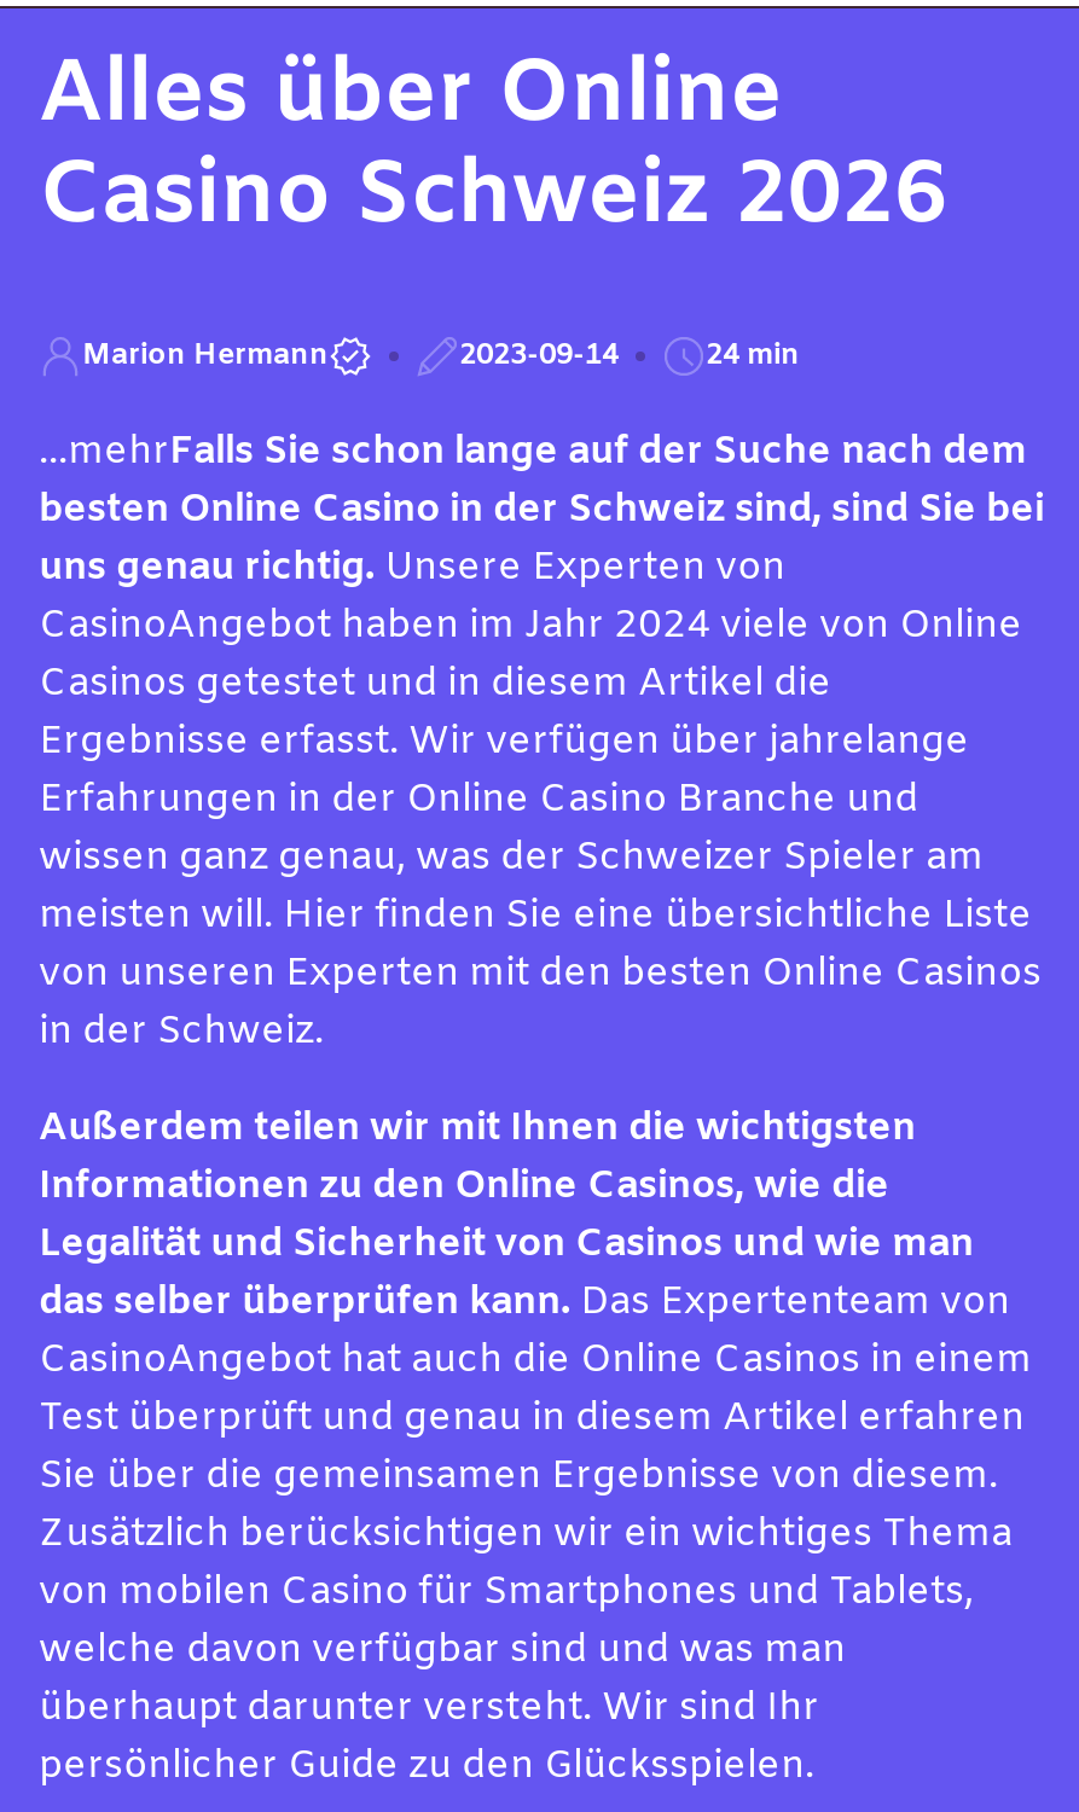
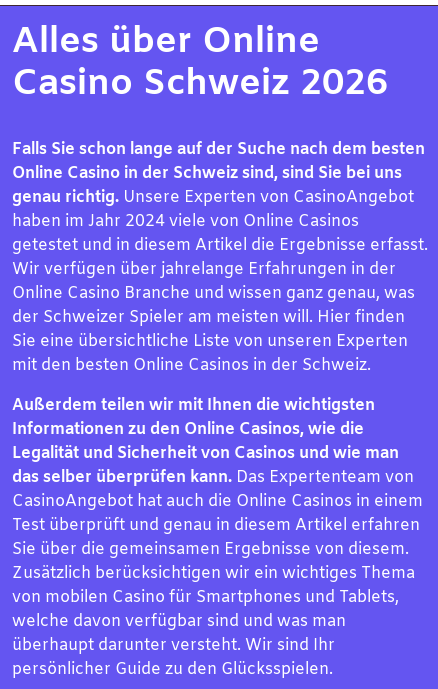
[39,337,1044,1057] Marion Hermann | 2023-09-14 | 24 min | ...mehrFalls Sie schon lange auf der Suche nach dem | besten Online Casino in der Schweiz sind, sind Sie bei | uns genau richtig. Unsere Experten von | CasinoAngebot haben im Jahr 2024 viele von Online | Casinos getestet und in diesem Artikel die | Ergebnisse erfasst. Wir verfügen über jahrelange | Erfahrungen in der Online Casino Branche und | wissen ganz genau, was der Schweizer Spieler am | meisten will. Hier finden Sie eine übersichtliche Liste | von unseren Experten mit den besten Online Casinos | in der Schweiz. -> [12,139,428,376] Falls Sie schon lange auf der Suche nach dem besten | Online Casino in der Schweiz sind, sind Sie bei uns | genau richtig. Unsere Experten von CasinoAngebot | haben im Jahr 2024 viele von Online Casinos | getestet und in diesem Artikel die Ergebnisse erfasst. | Wir verfügen über jahrelange Erfahrungen in der | Online Casino Branche und wissen ganz genau, was | der Schweizer Spieler am meisten will. Hier finden | Sie eine übersichtliche Liste von unseren Experten | mit den besten Online Casinos in der Schweiz.

